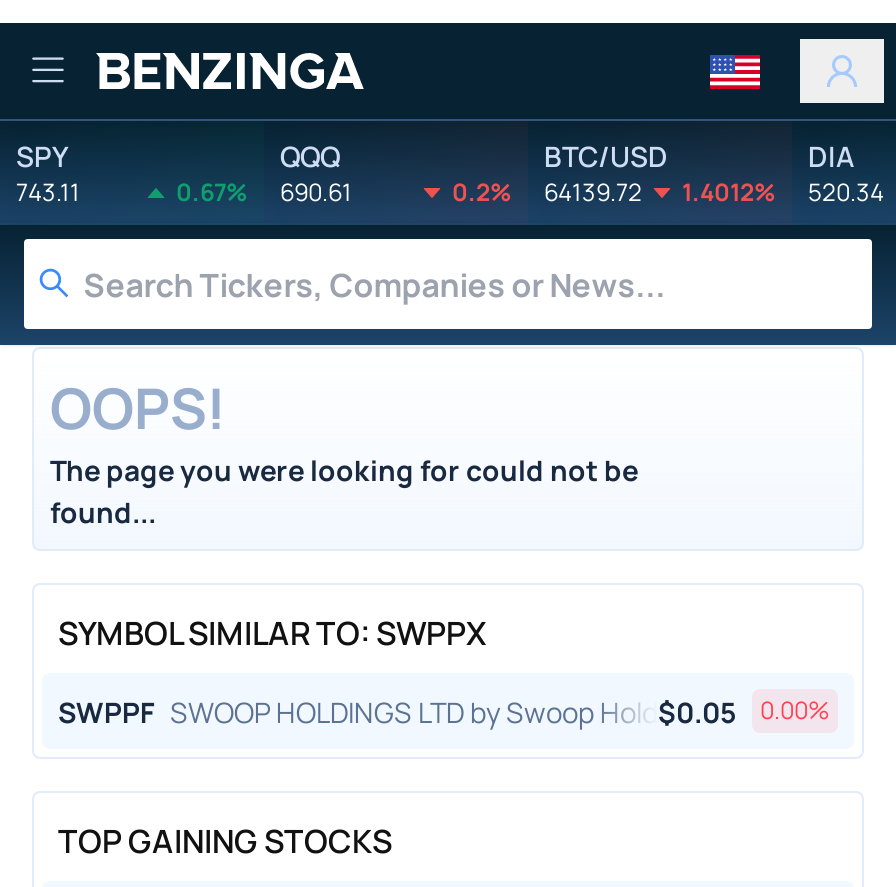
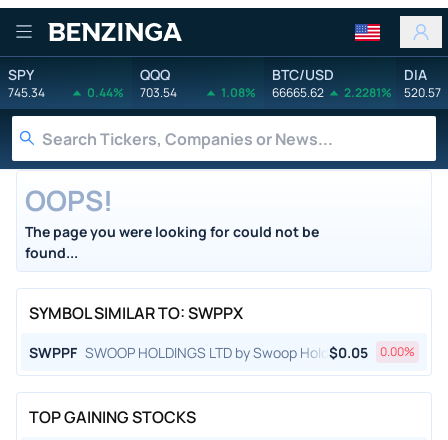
[16,174,80,208] 743.11 -> [8,83,45,100] 745.34
[176,174,248,208] 0.67% -> [87,83,124,100] 0.44%
[280,174,352,208] 690.61 -> [140,83,177,100] 703.54
[452,174,512,208] 0.2% -> [221,83,256,100] 1.08%
[544,174,642,208] 64139.72 -> [272,83,324,100] 66665.62
[682,174,776,208] 1.4012% -> [344,83,392,100] 2.2281%
[808,174,884,208] 520.34 -> [404,83,441,100] 520.57

